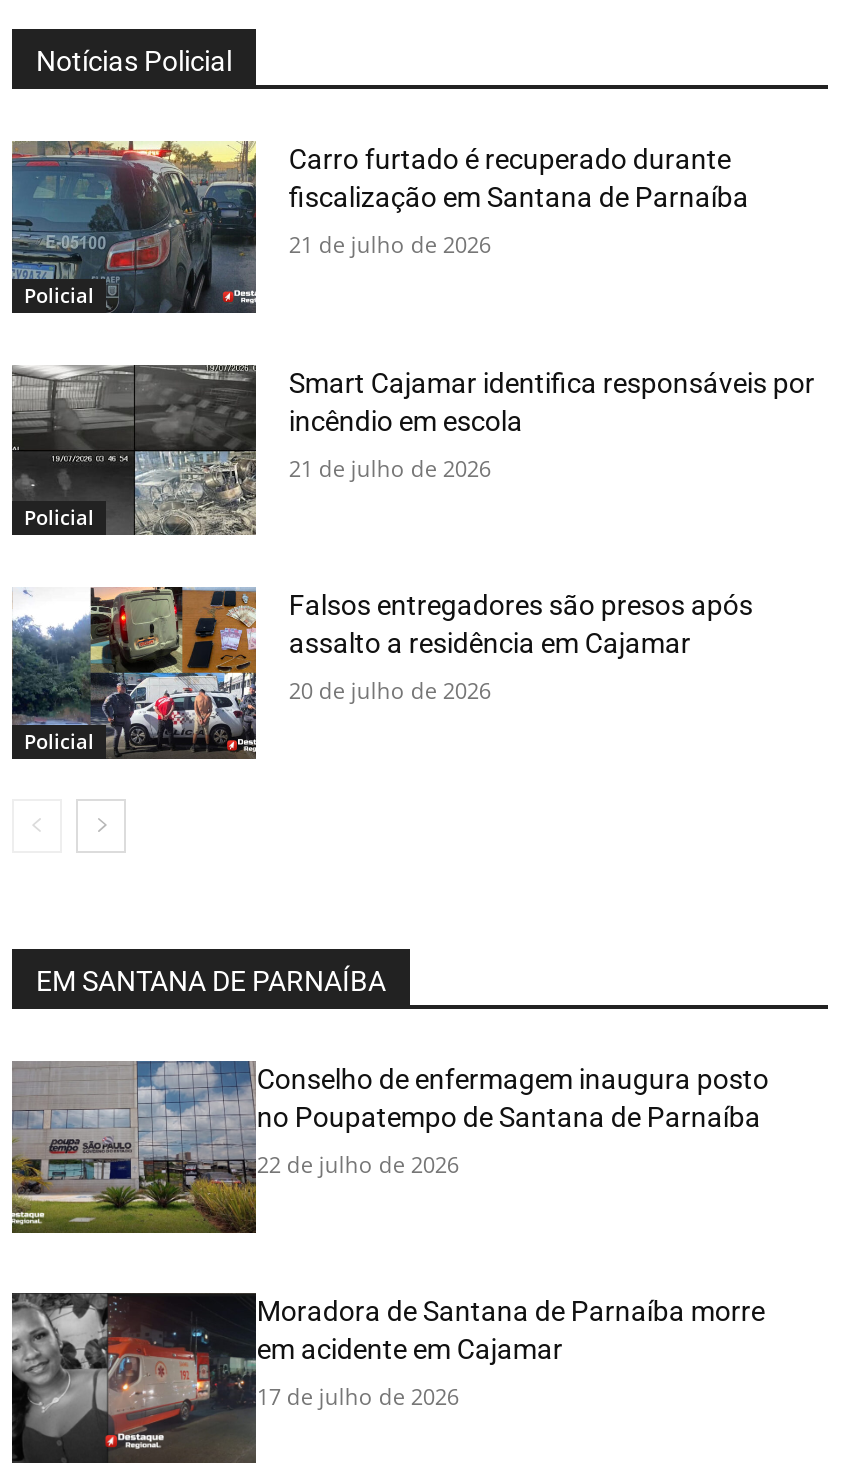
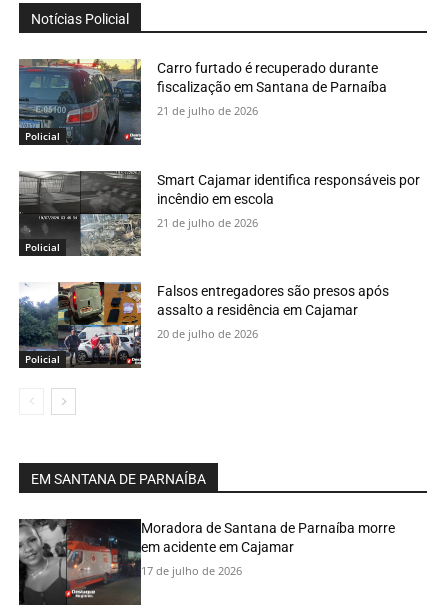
[10,1059,769,1241] [image] | Conselho de enfermagem inaugura posto | no Poupatempo de Santana de Parnaíba | 22 de julho de 2026 -> none

